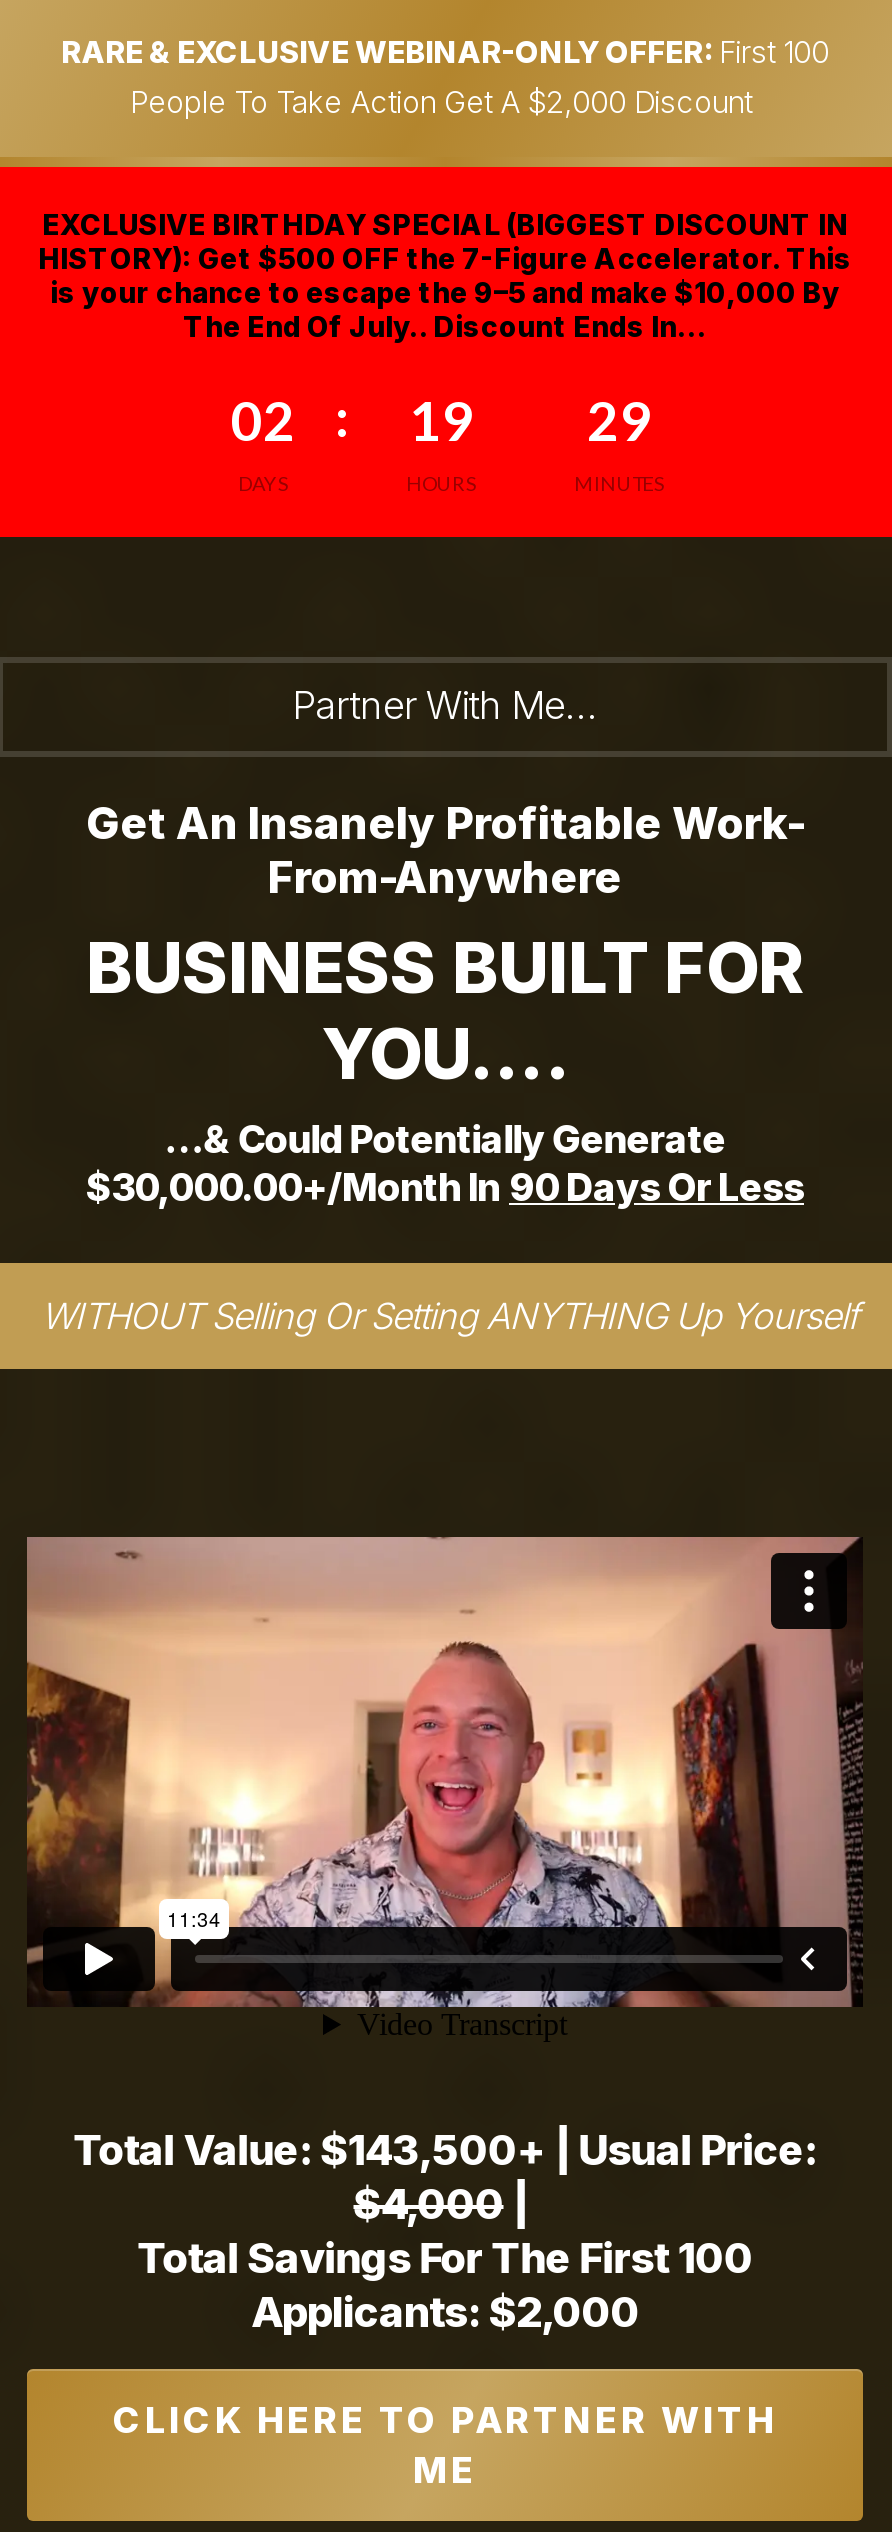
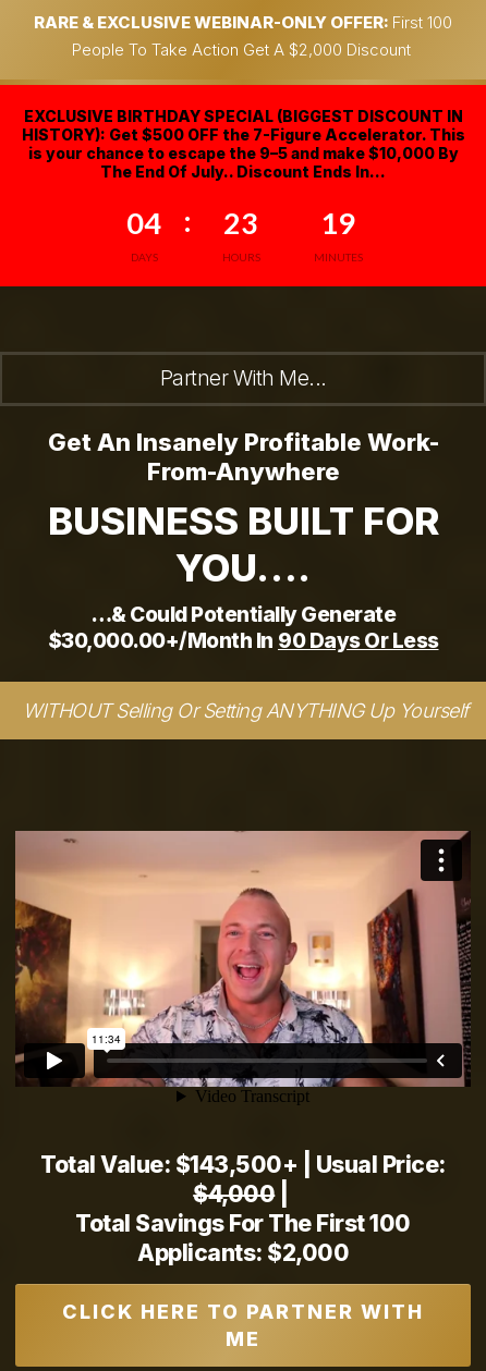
[231,387,295,453] 02 -> [126,205,161,241] 04
[409,387,473,453] 19 -> [223,205,258,241] 23
[587,387,651,453] 29 -> [320,205,355,241] 19

